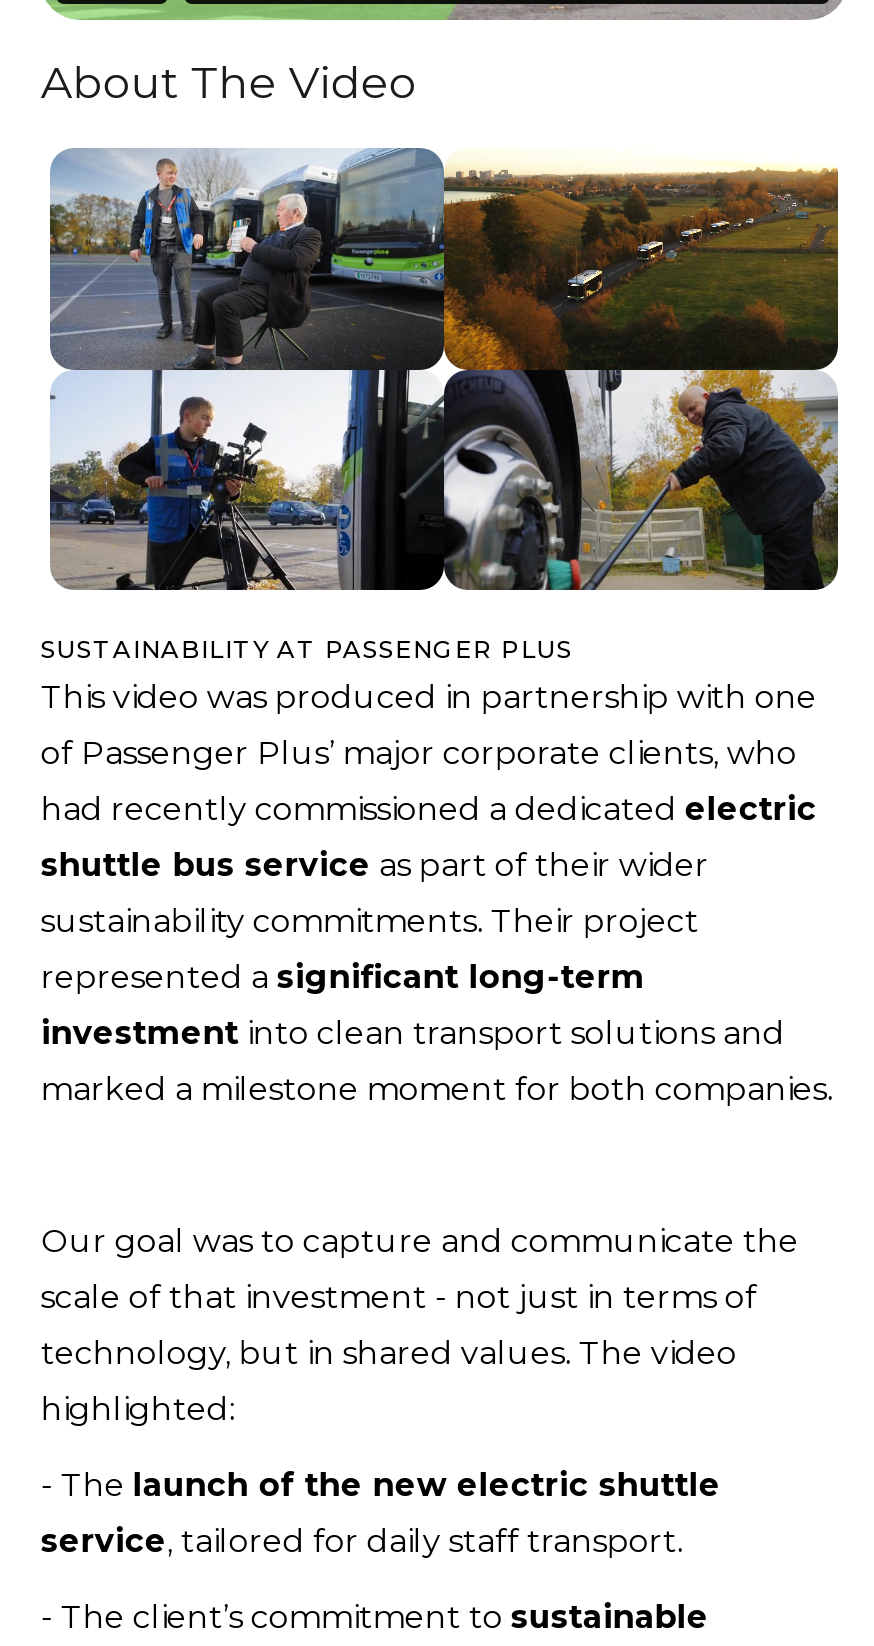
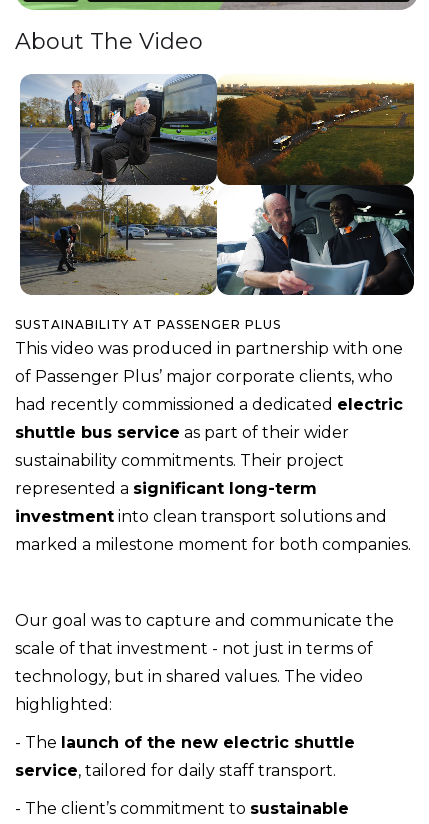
[50,168,840,592] [image] -> [19,83,415,296] [image]

